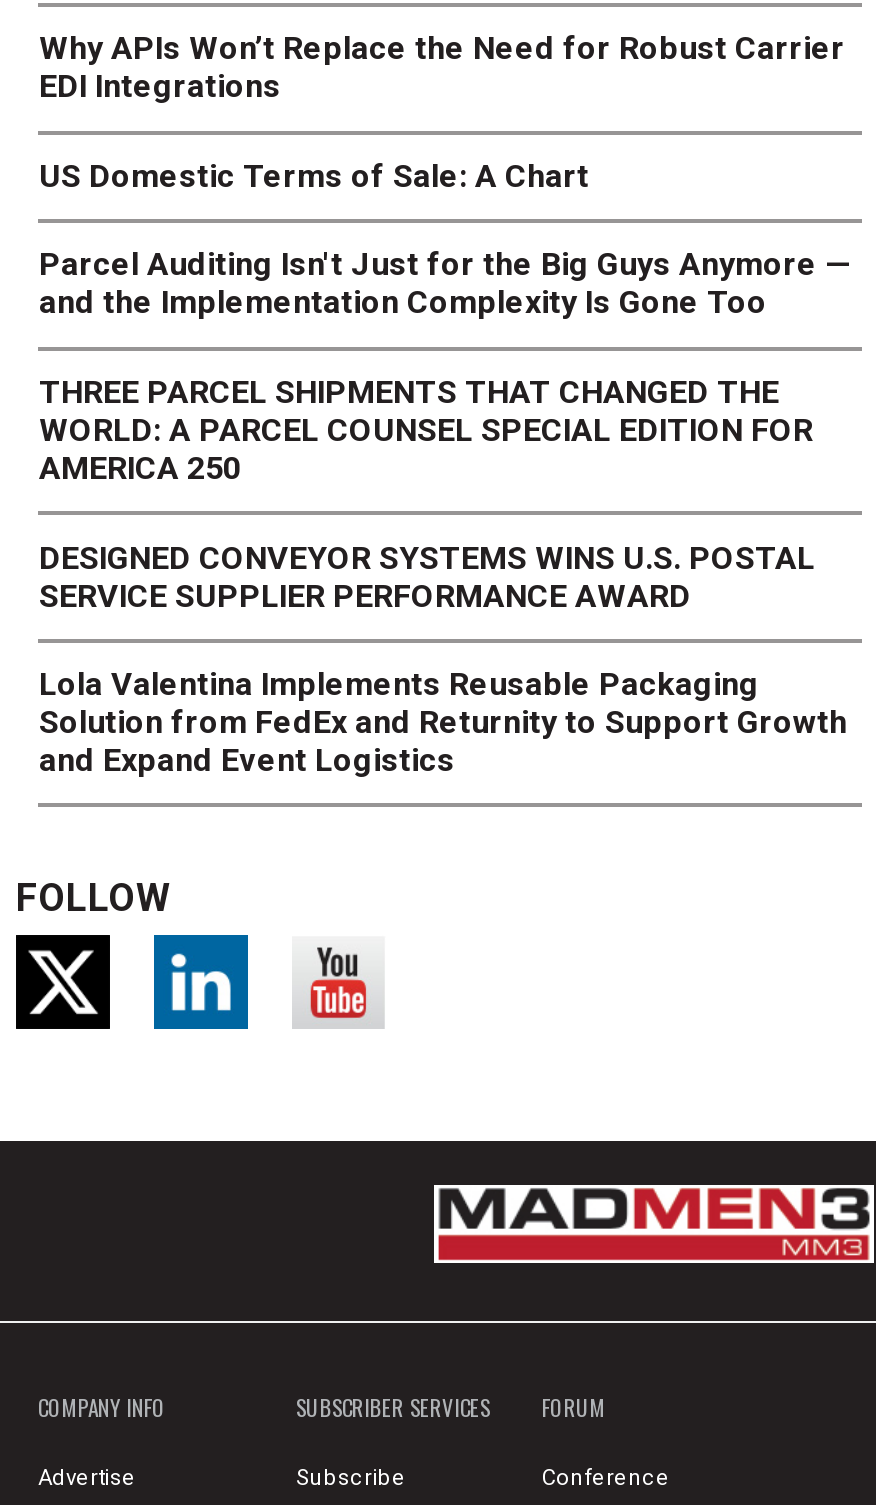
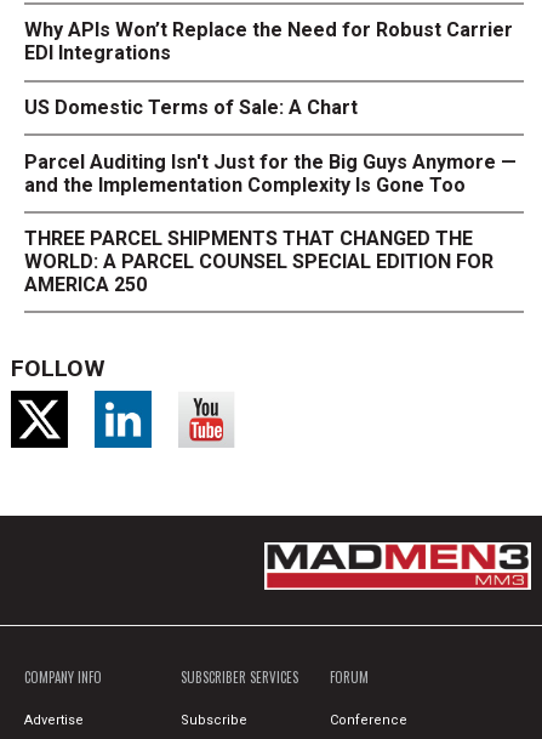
[39,538,847,779] DESIGNED CONVEYOR SYSTEMS WINS U.S. POSTAL | SERVICE SUPPLIER PERFORMANCE AWARD | Lola Valentina Implements Reusable Packaging | Solution from FedEx and Returnity to Support Growth | and Expand Event Logistics -> none

